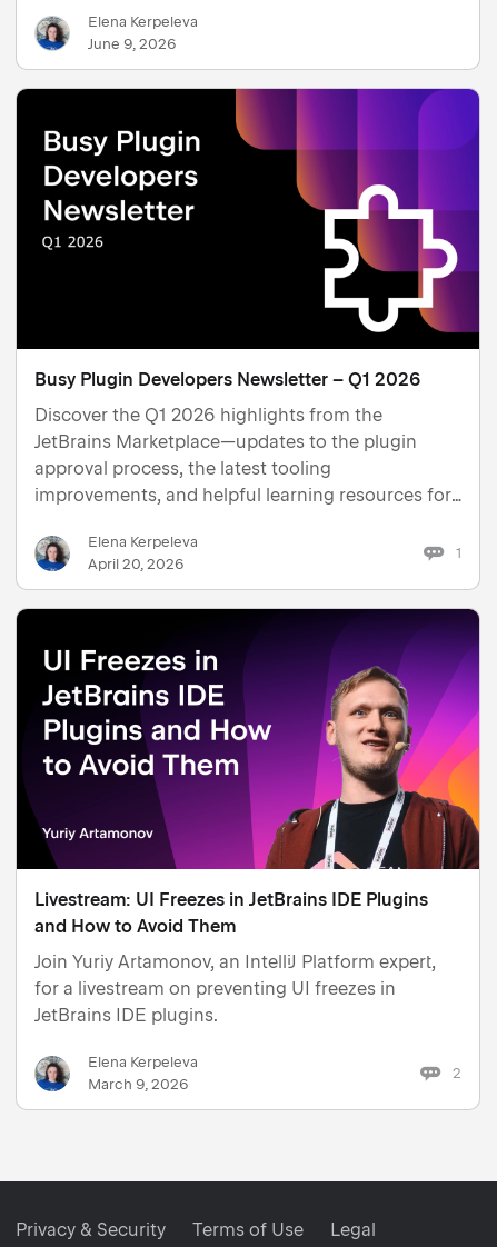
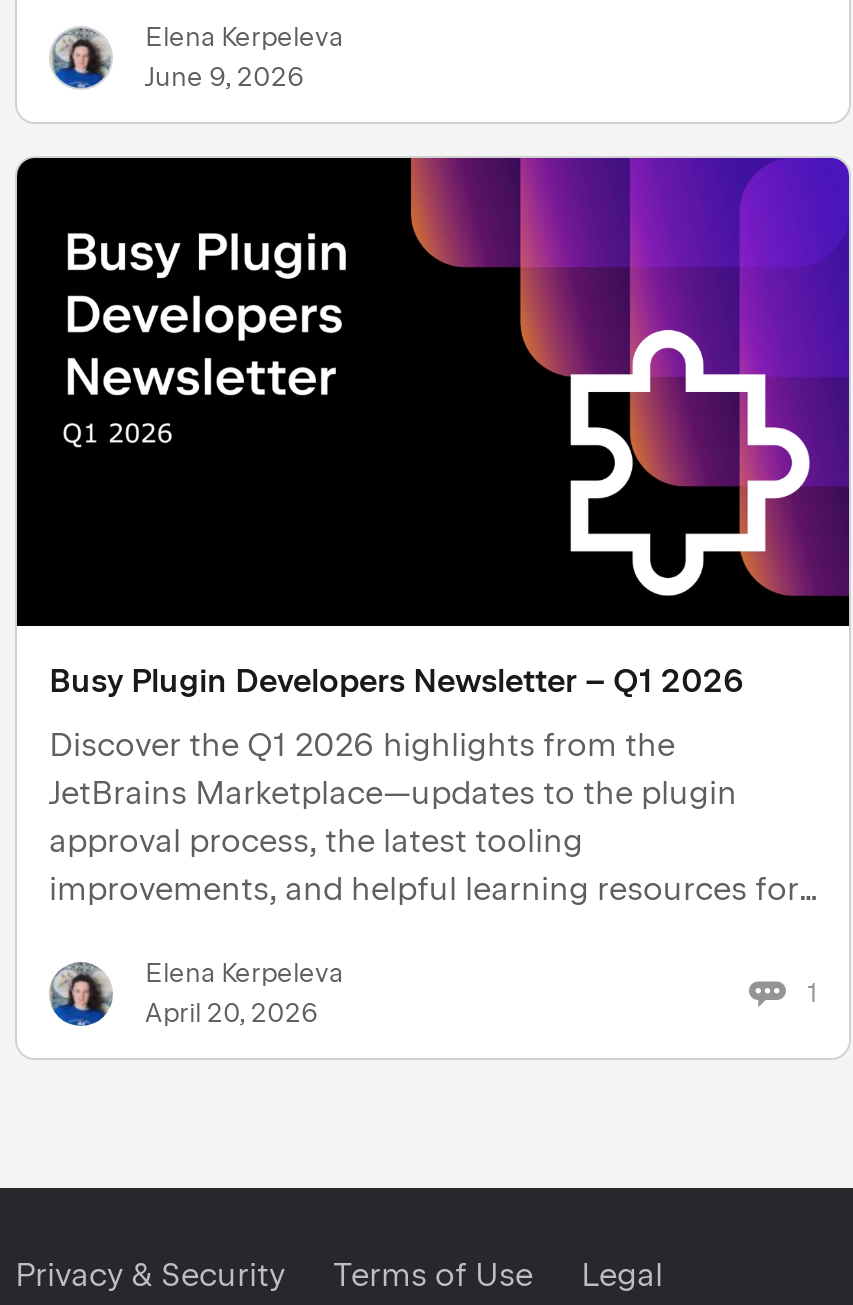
[29,608,480,1093] [image] | Livestream: UI Freezes in JetBrains IDE Plugins | and How to Avoid Them | Join Yuriy Artamonov, an IntelliJ Platform expert, | for a livestream on preventing UI freezes in | JetBrains IDE plugins. | Elena Kerpeleva | March 9, 2026 -> none
[453,1065,461,1081] 2 -> none

